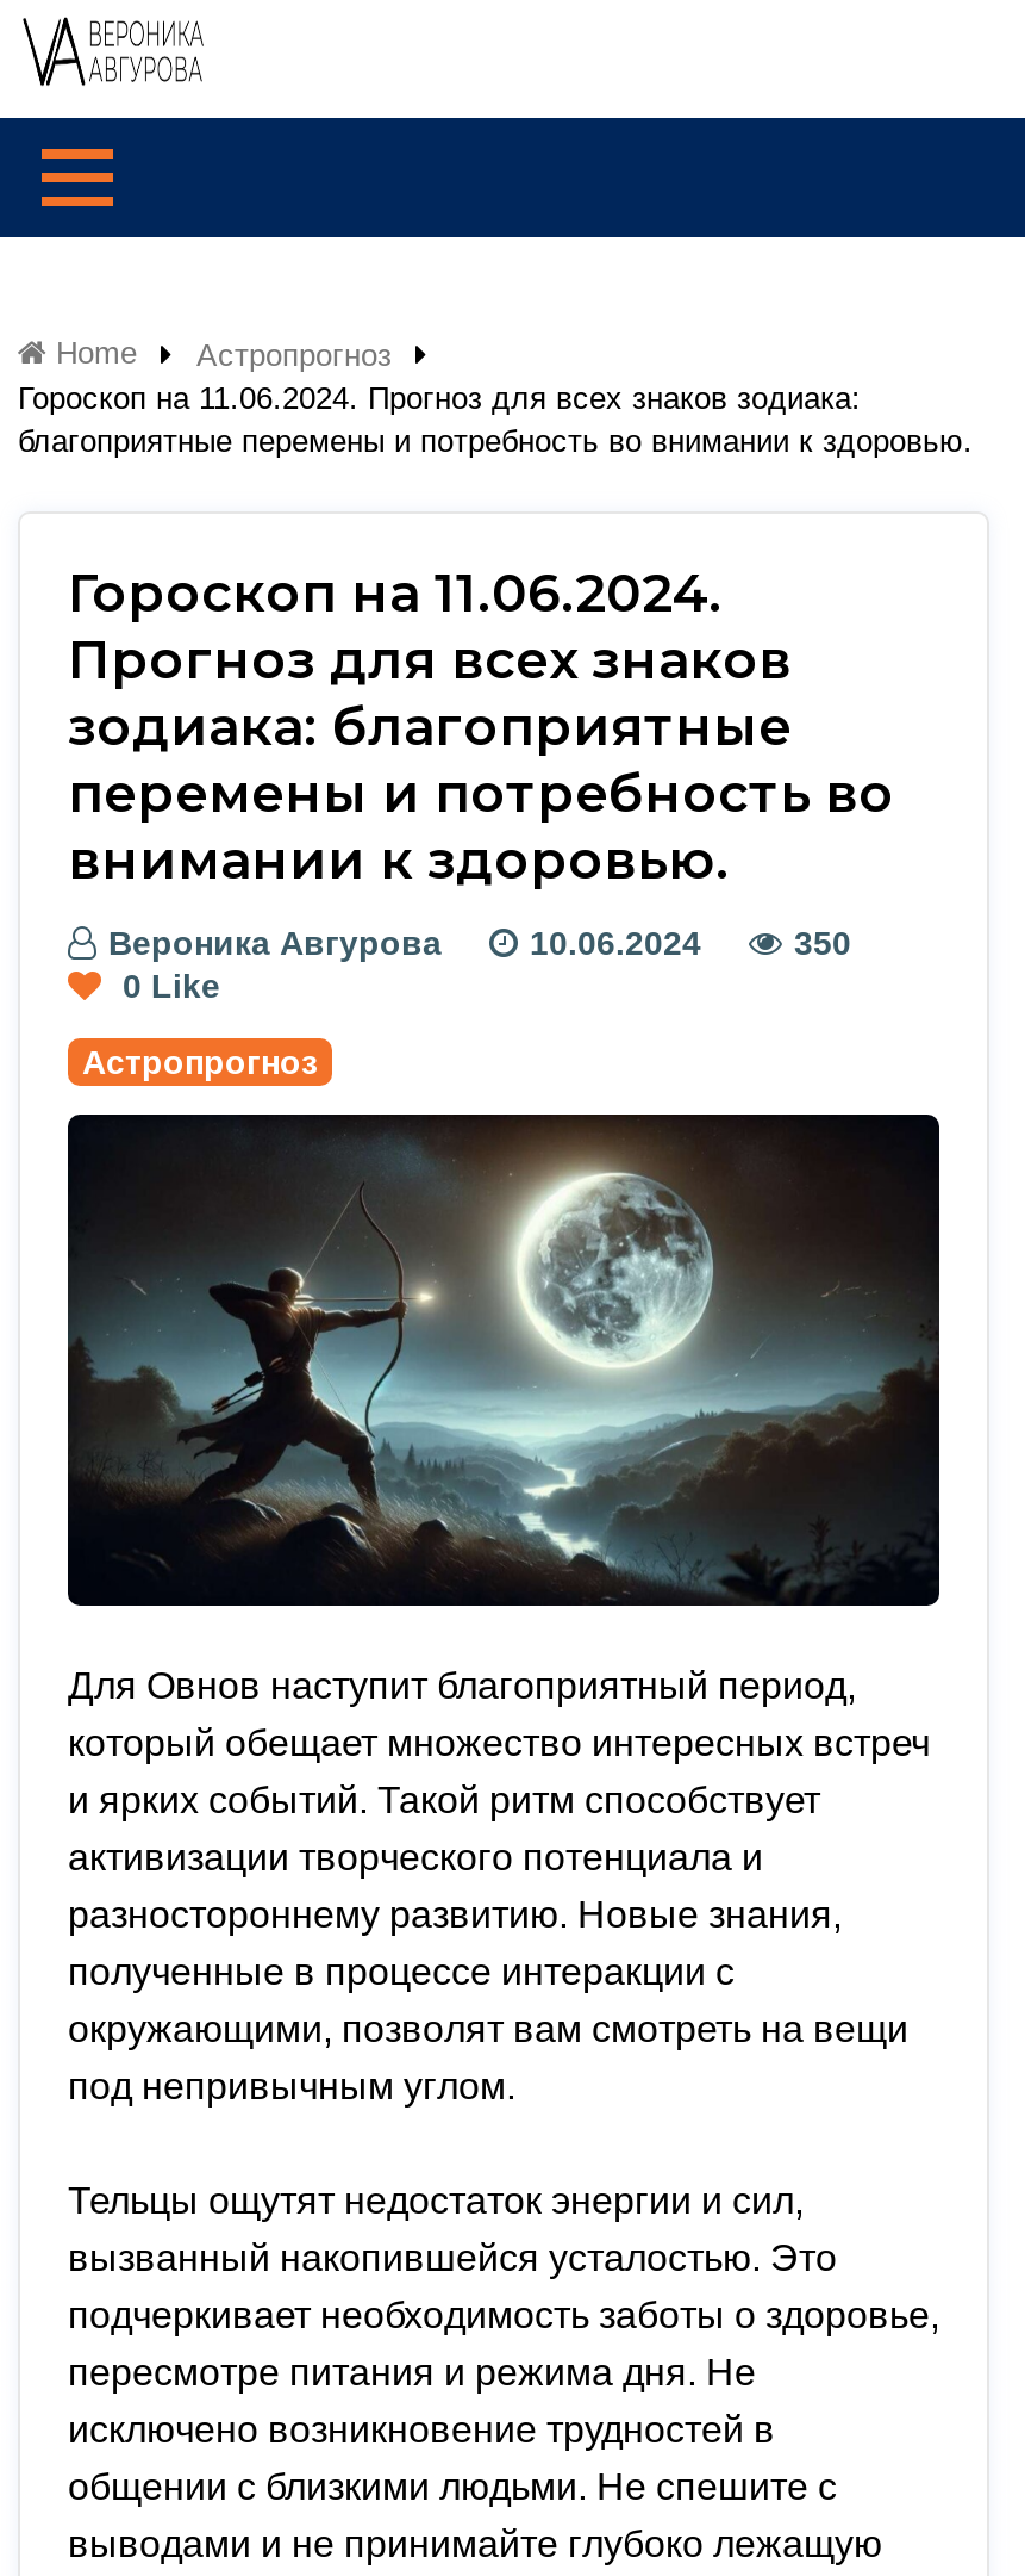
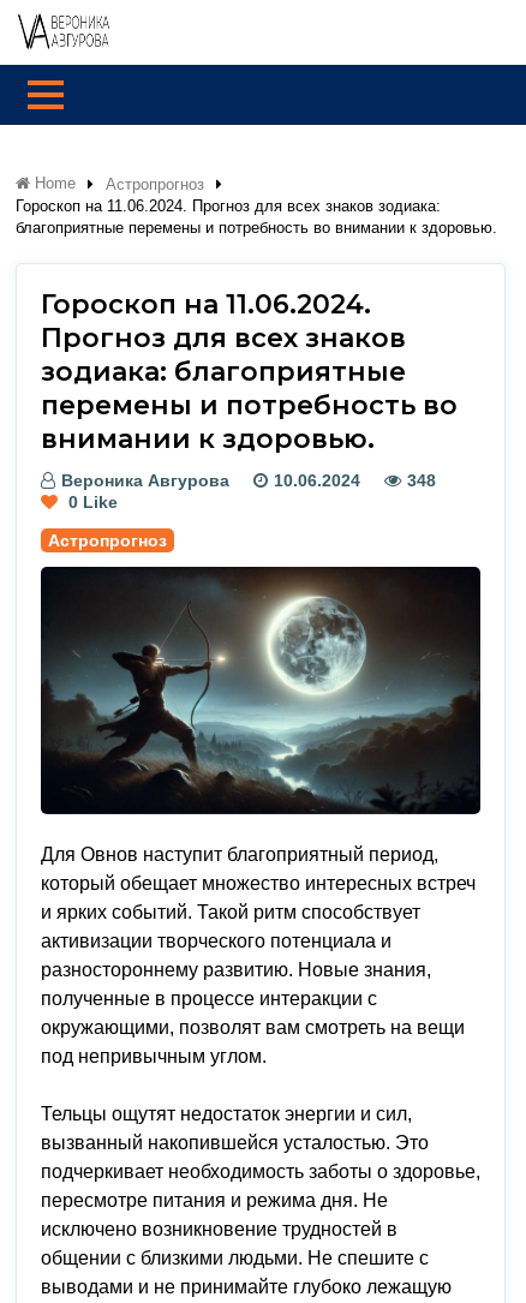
[794,923,851,961] 350 -> [407,470,436,489] 348

